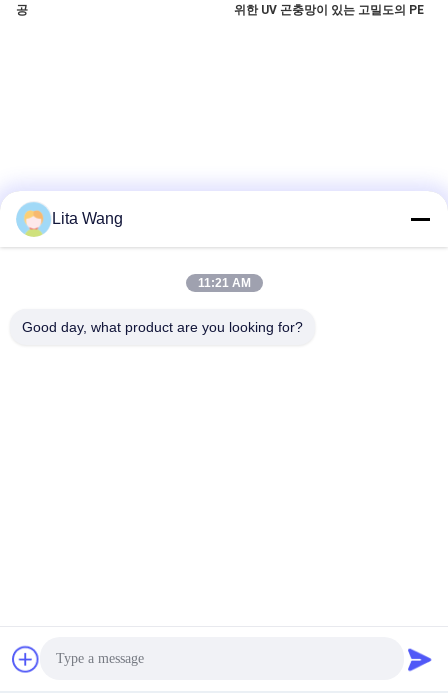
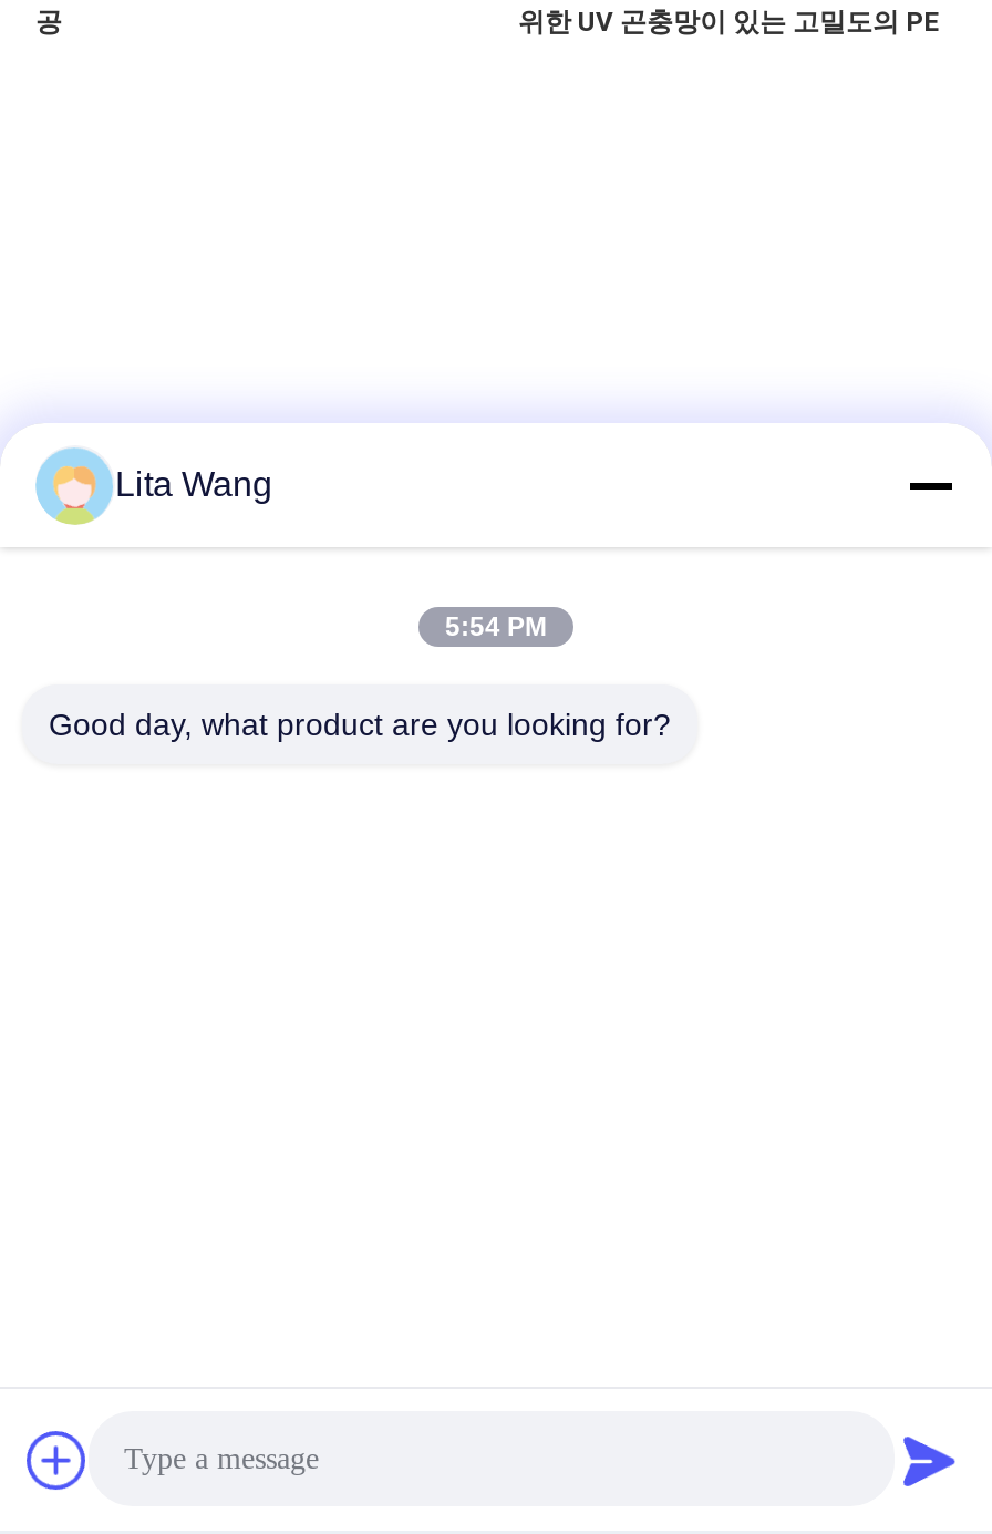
[197,276,250,290] 11:21 AM -> [445,611,547,642] 5:54 PM

